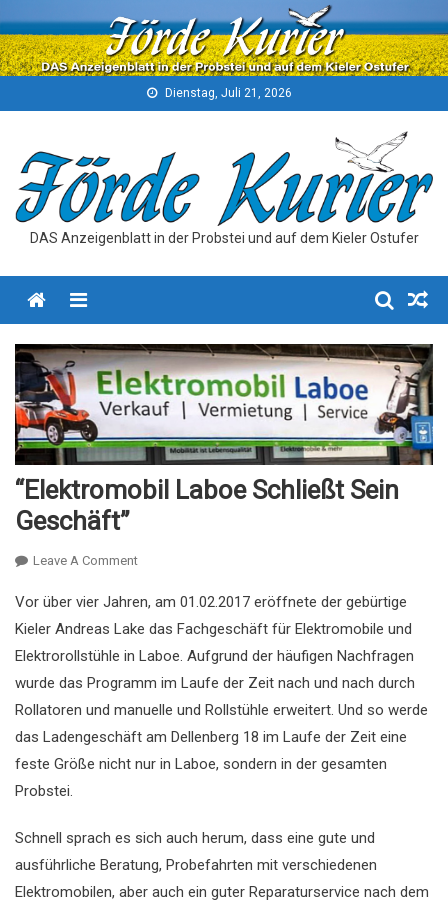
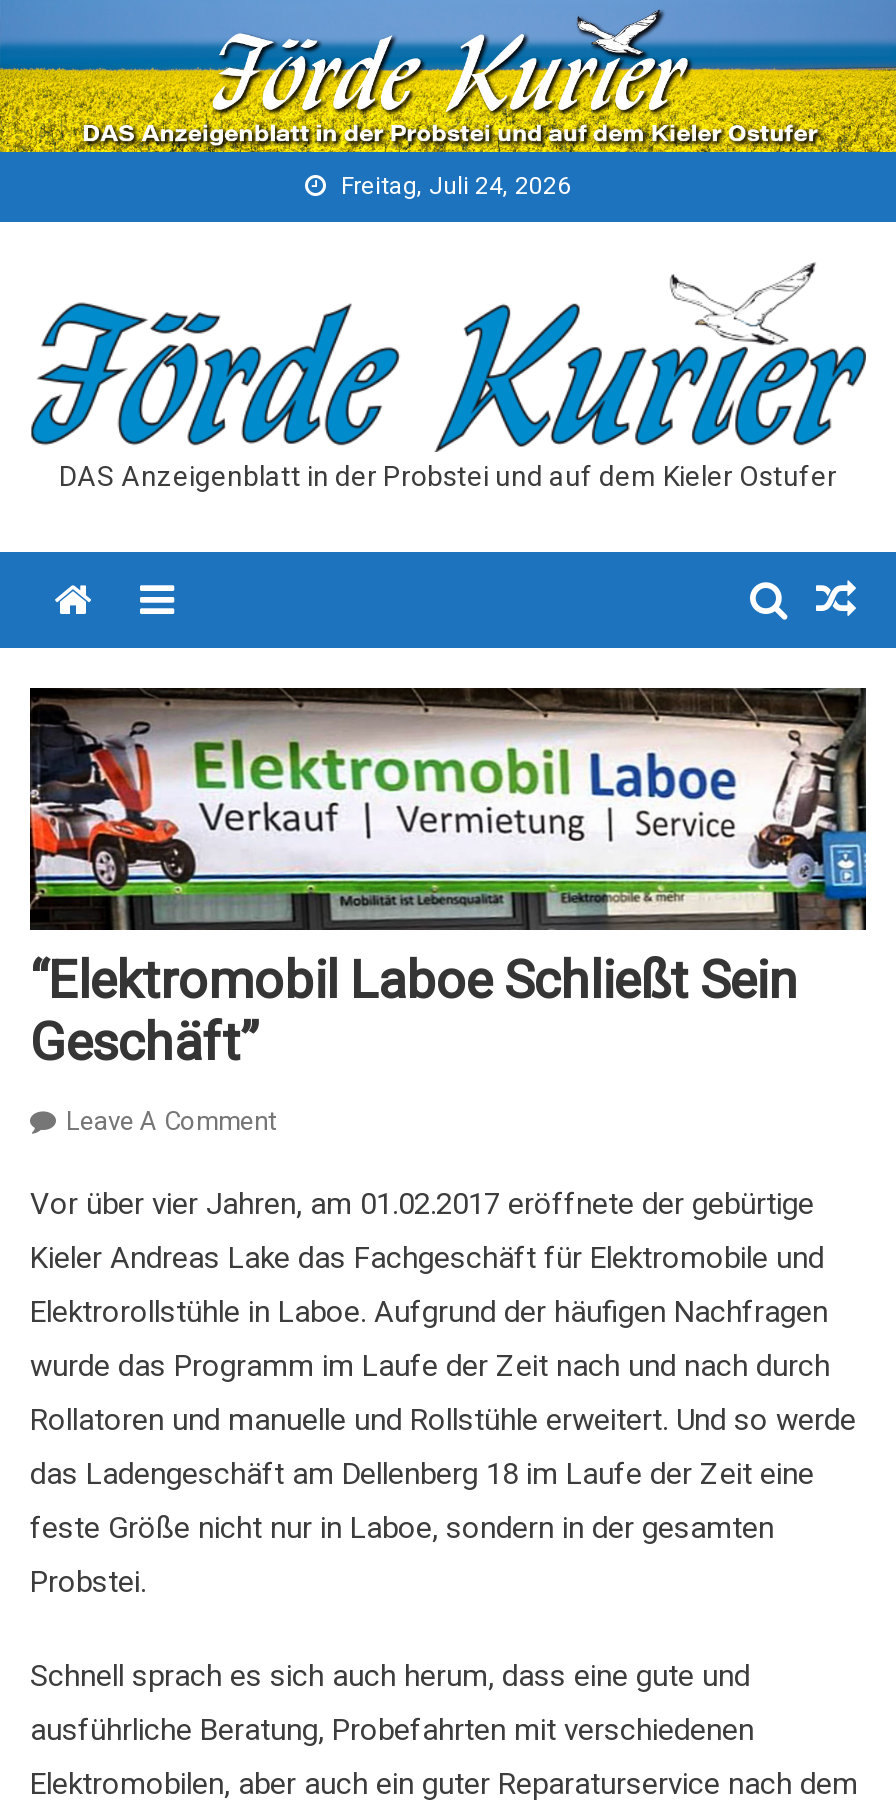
[164,86,291,100] Dienstag, Juli 21, 2026 -> [341,172,571,200] Freitag, Juli 24, 2026

